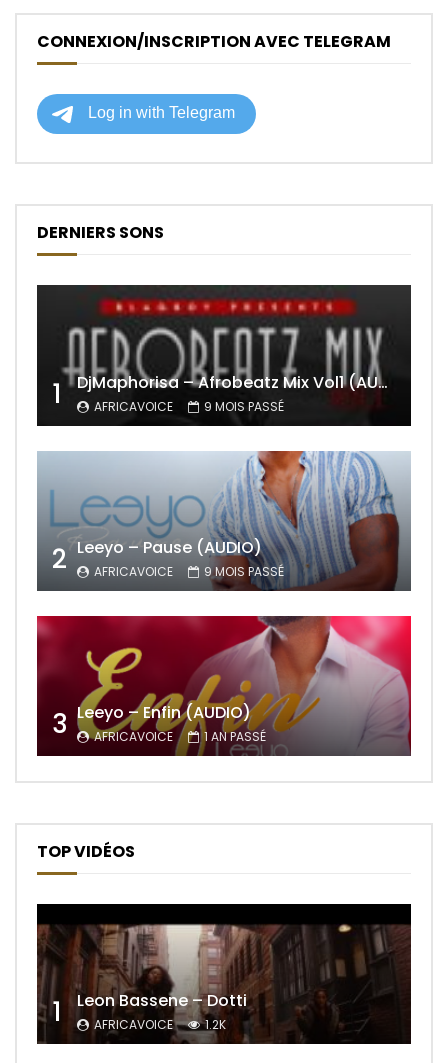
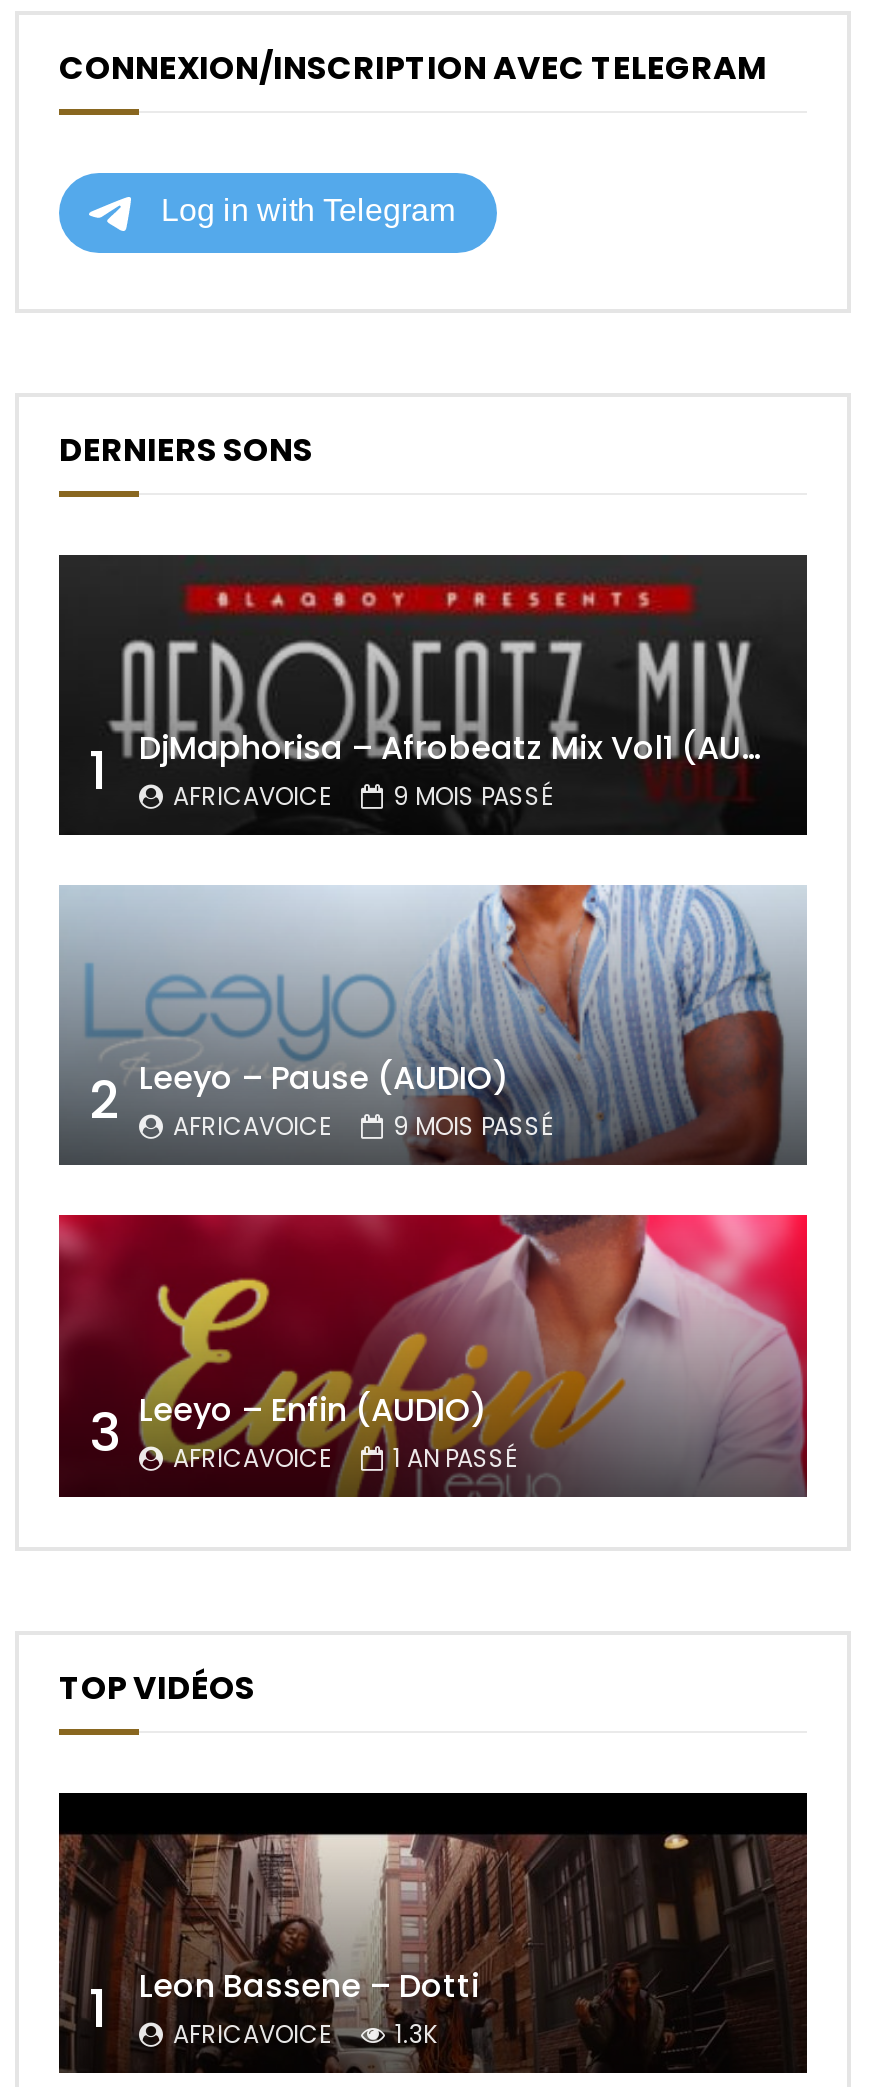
[52,989,247,1033] 1 Leon Bassene – Dotti AFRICAVOICE 1.2K -> [89,1963,479,2051] 1 Leon Bassene – Dotti AFRICAVOICE 1.3K

